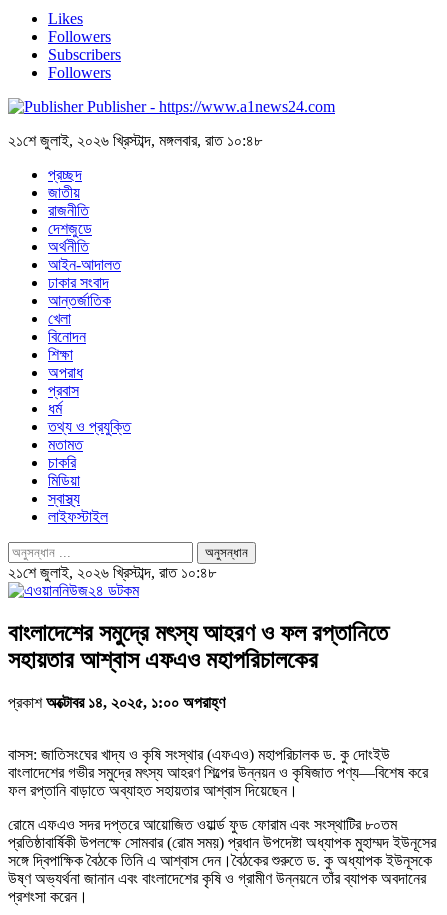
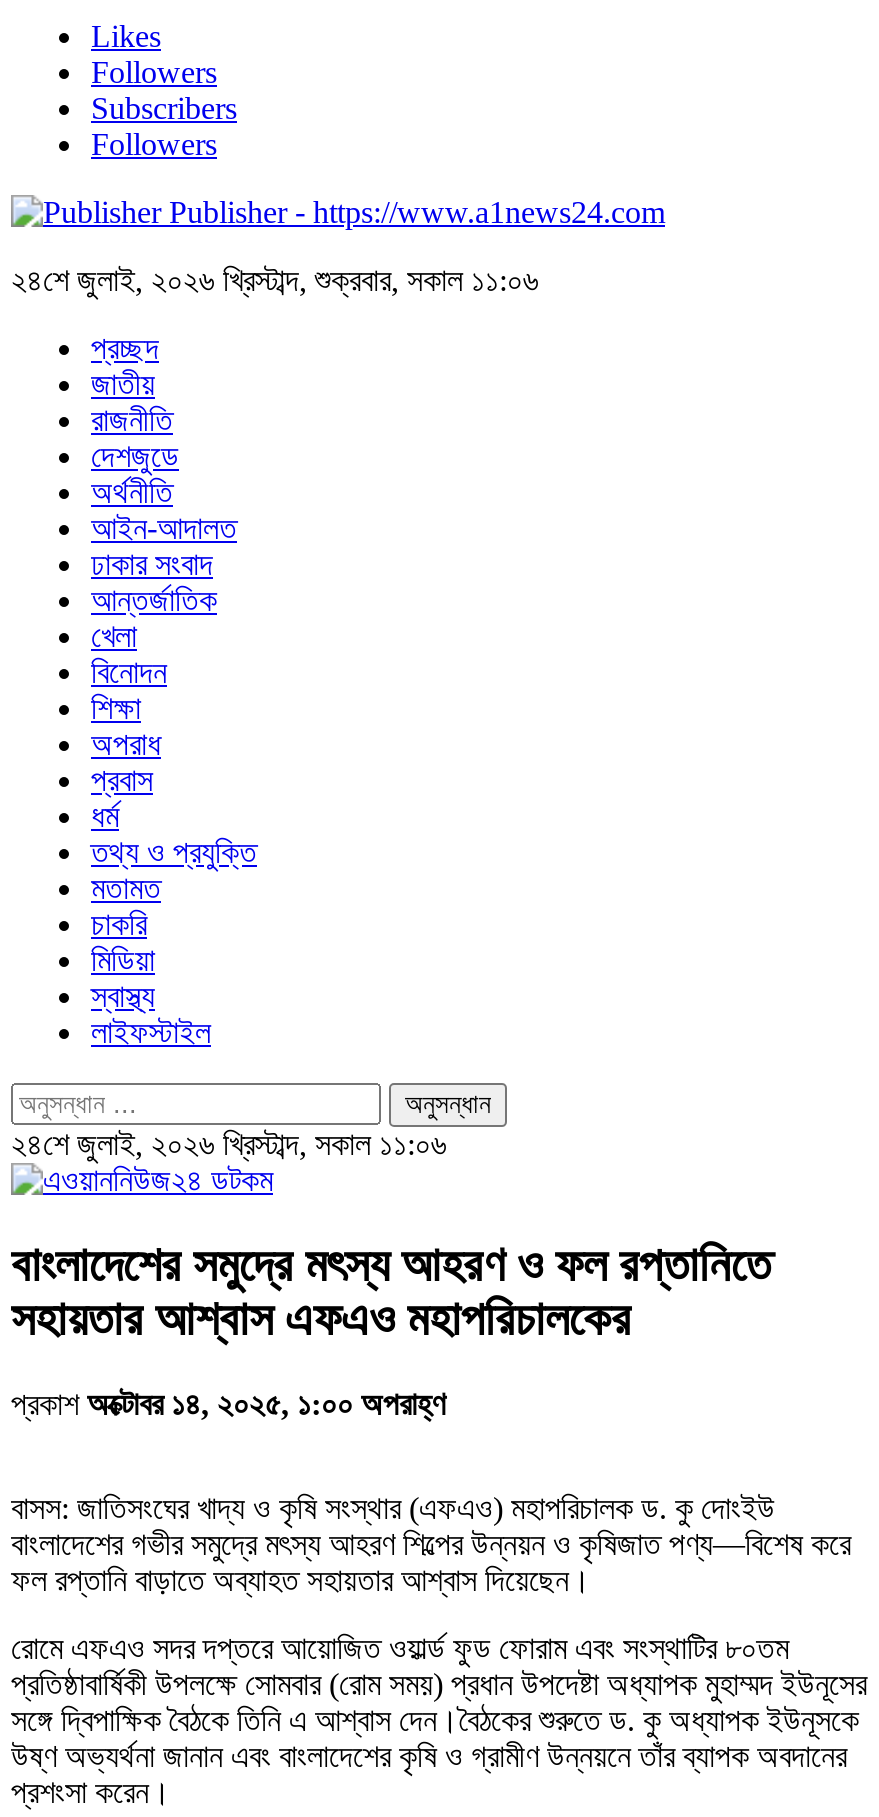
[8,132,262,149] ২১শে জুলাই, ২০২৬ খ্রিস্টাব্দ, মঙ্গলবার, রাত ১০:৪৮ -> [11,263,539,297] ২৪শে জুলাই, ২০২৬ খ্রিস্টাব্দ, শুক্রবার, সকাল ১১:০৬
[8,564,216,581] ২১শে জুলাই, ২০২৬ খ্রিস্টাব্দ, রাত ১০:৪৮ -> [11,1127,447,1161] ২৪শে জুলাই, ২০২৬ খ্রিস্টাব্দ, সকাল ১১:০৬

